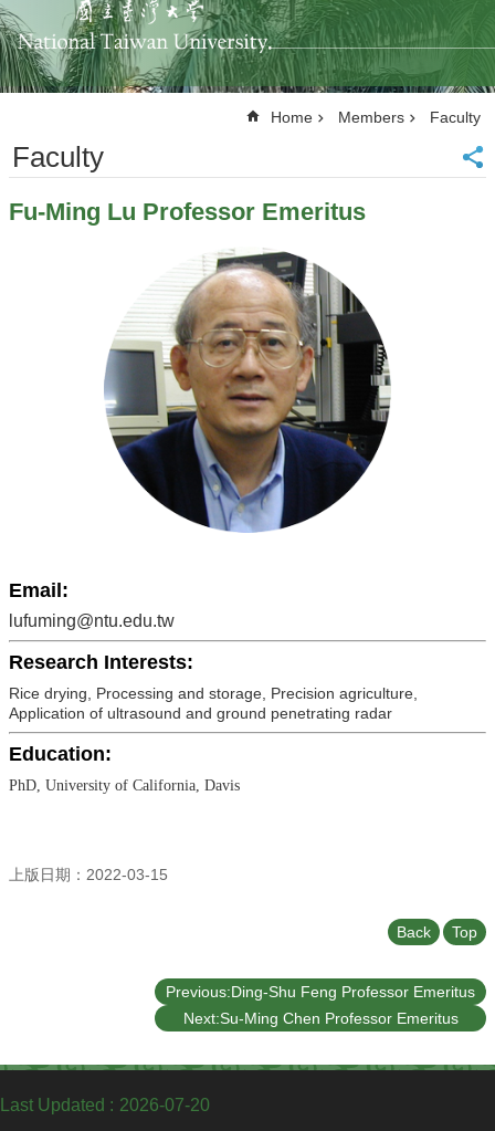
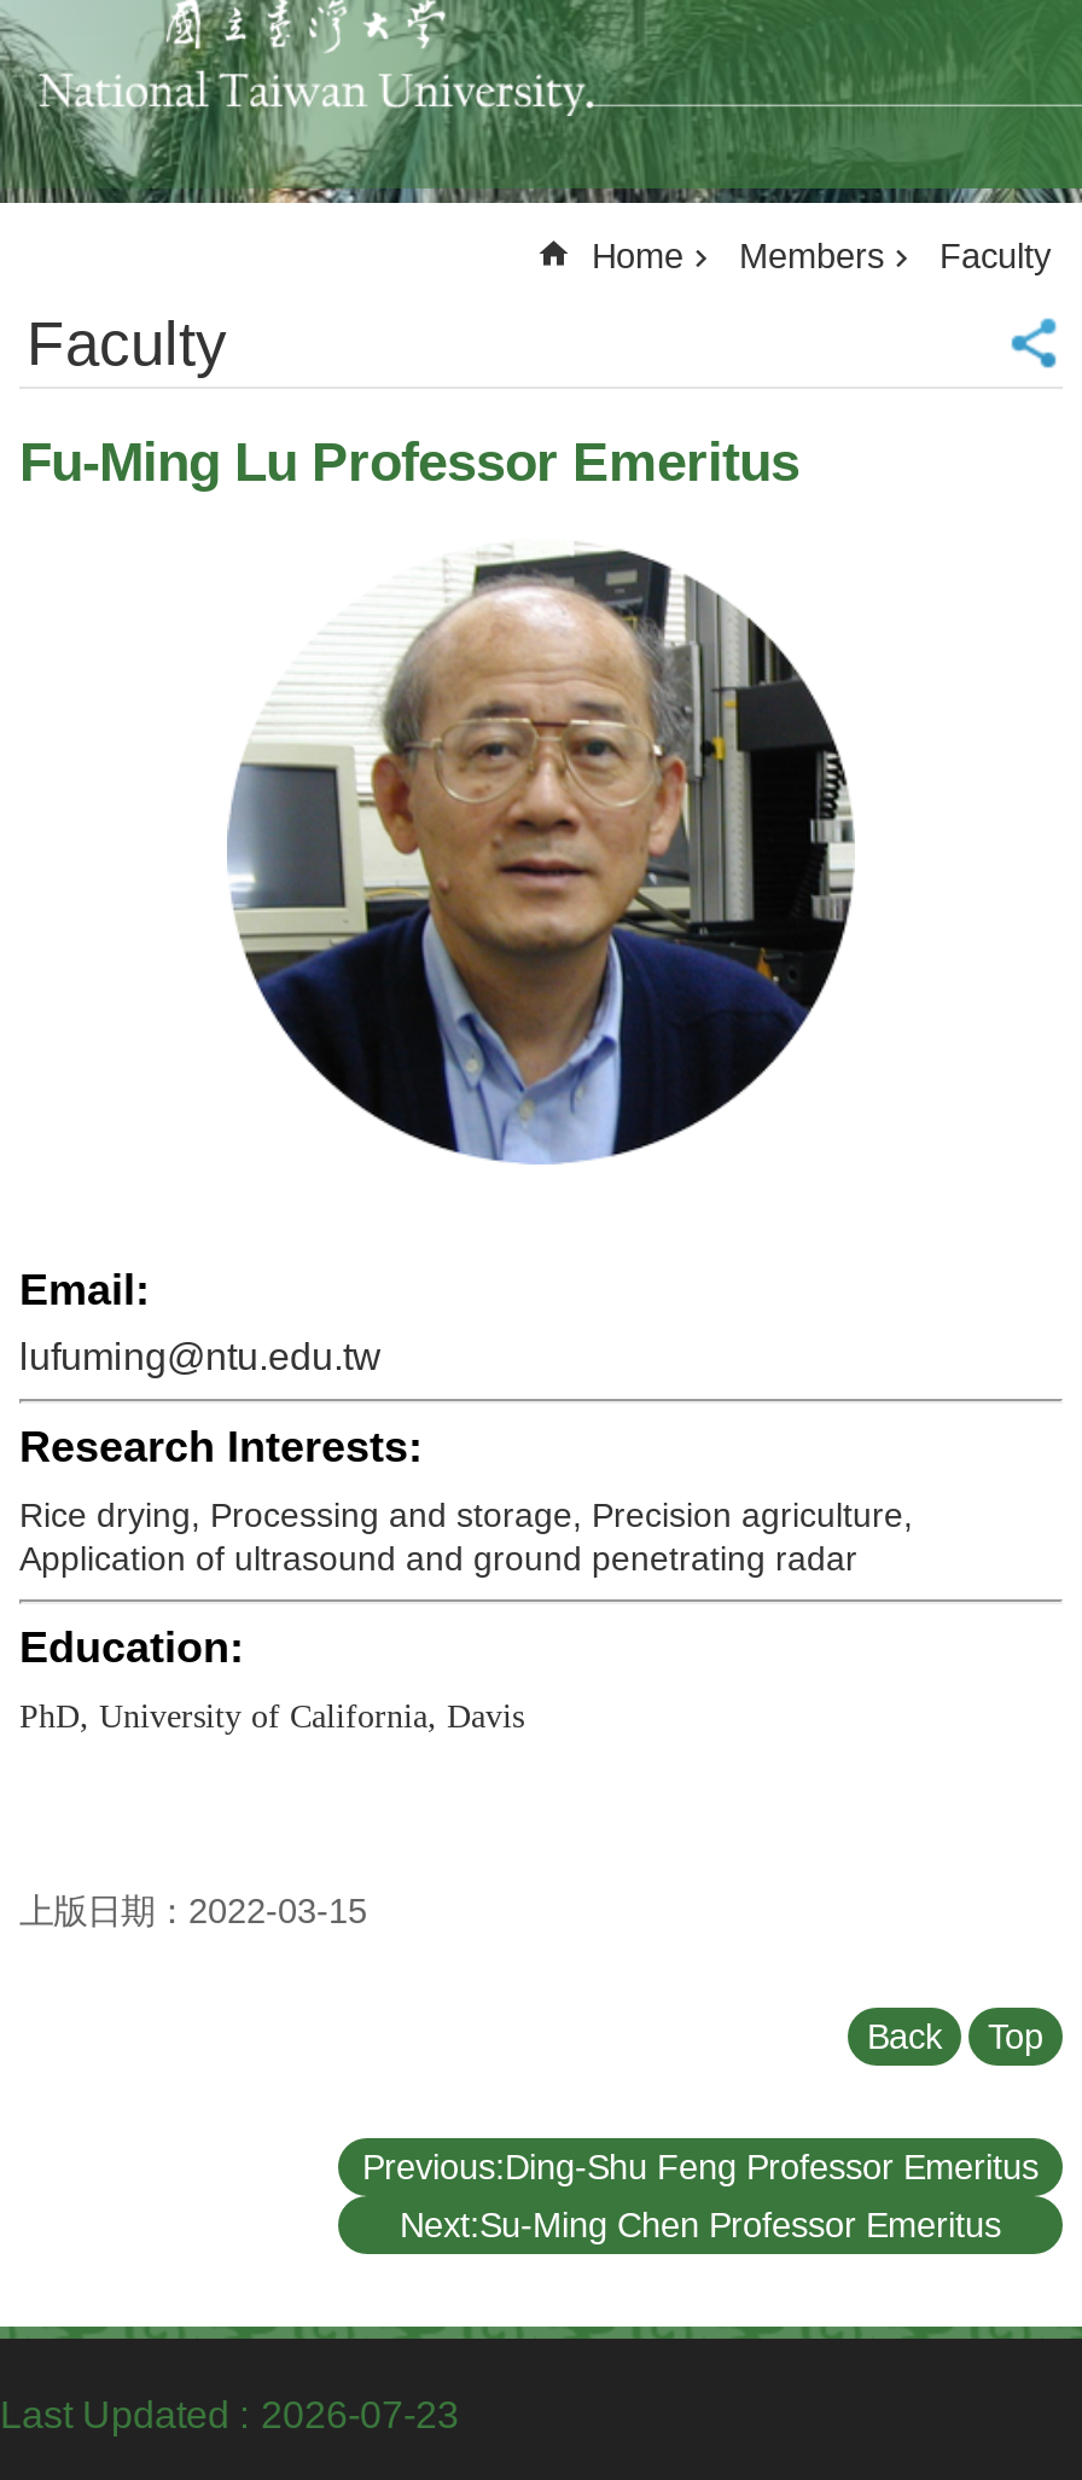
[0,1096,210,1114] Last Updated 2026-07-20 -> [0,2394,459,2435] Last Updated 2026-07-23

